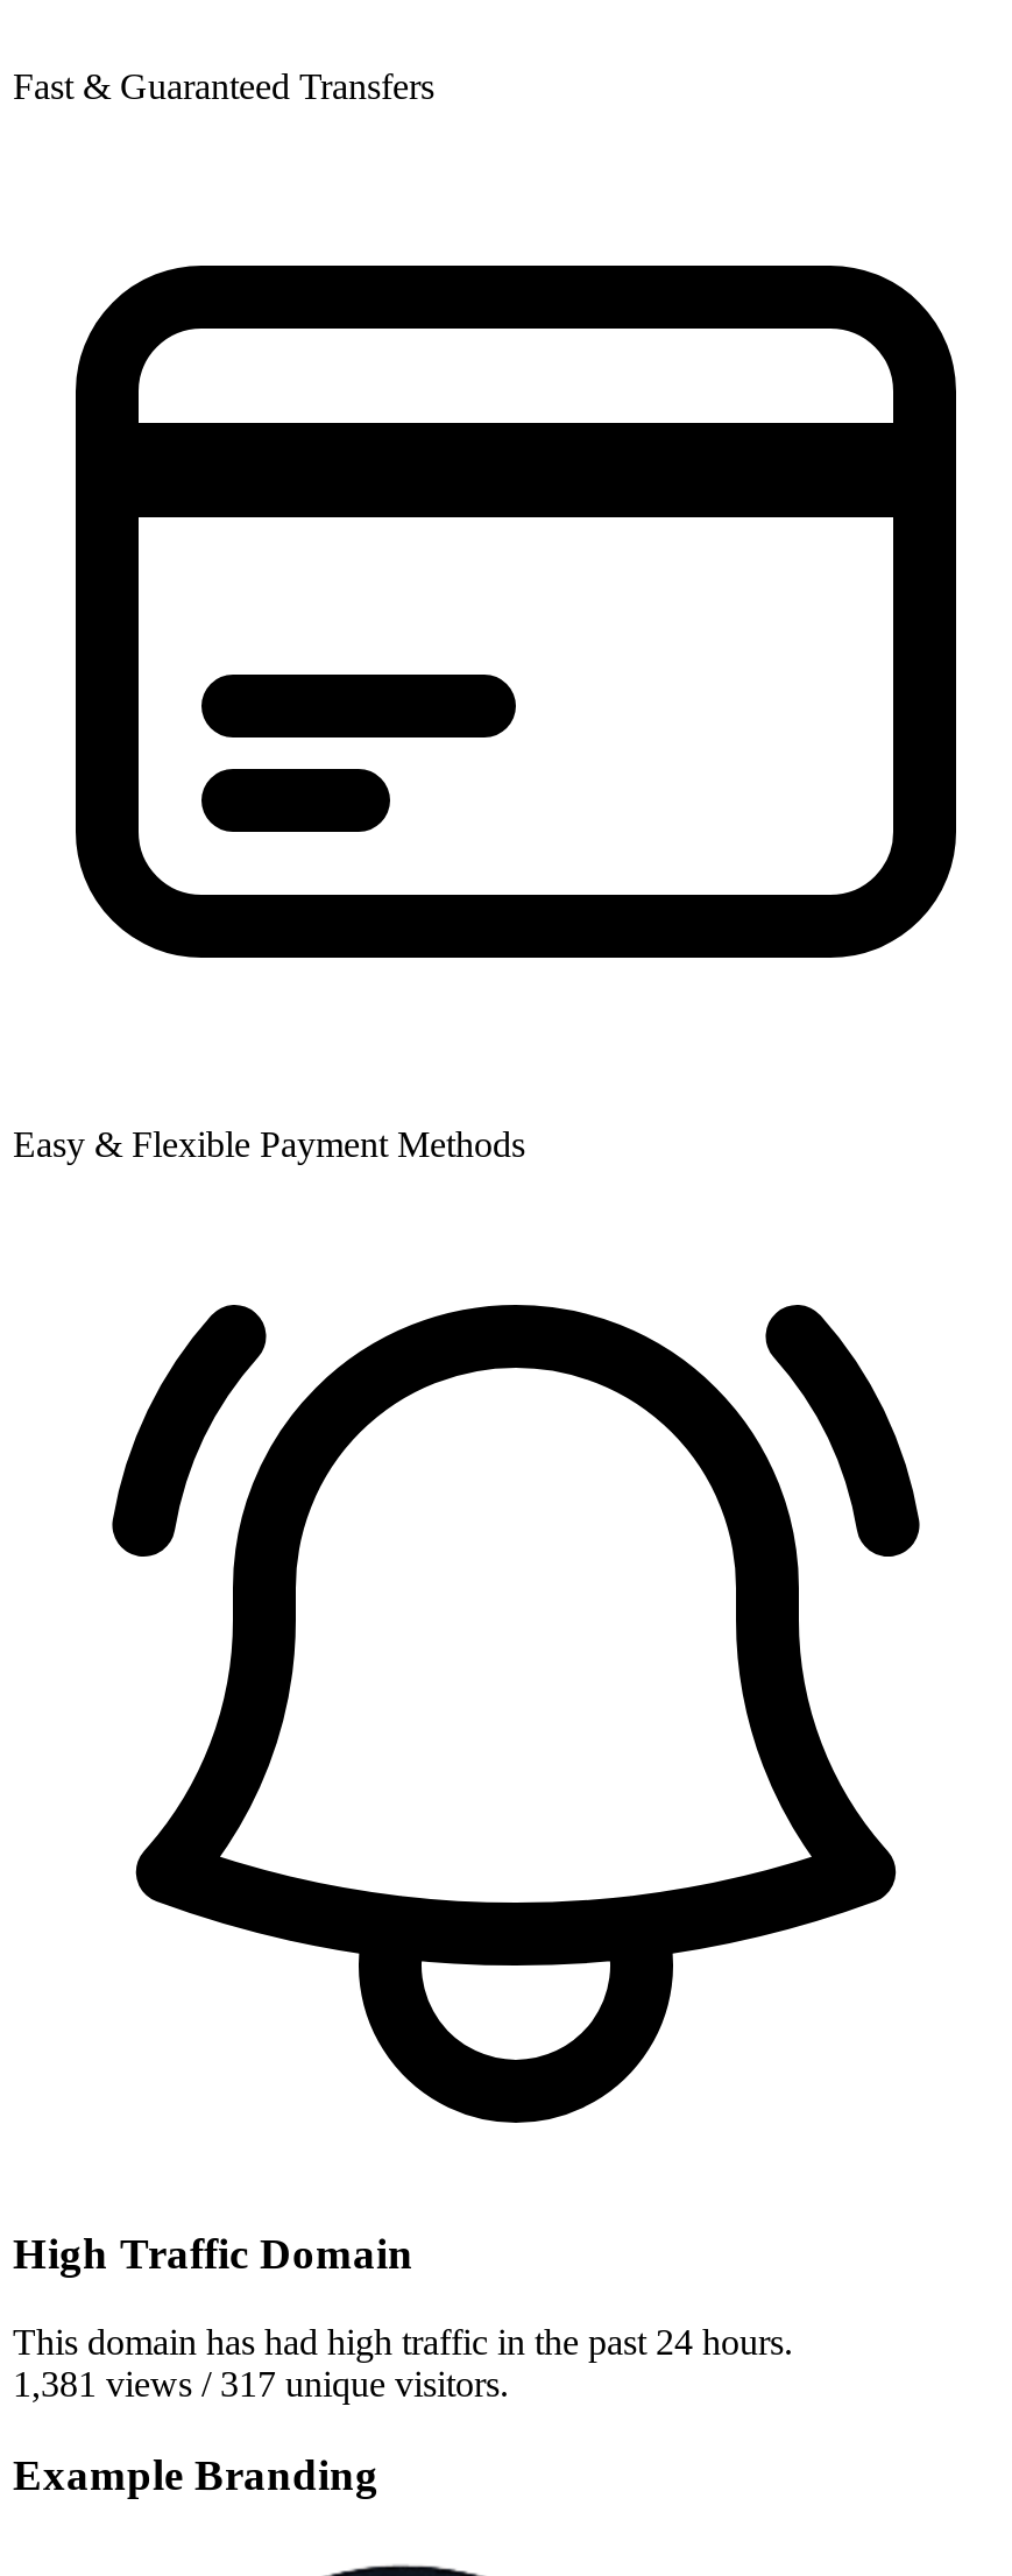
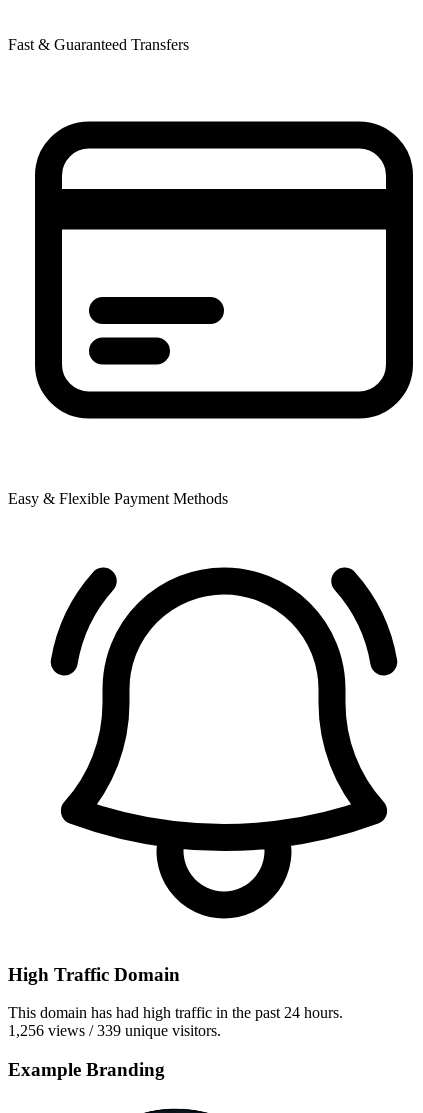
[13,2365,509,2404] 1,381 views / 317 unique visitors. -> [8,1022,221,1039] 1,256 views / 339 unique visitors.

